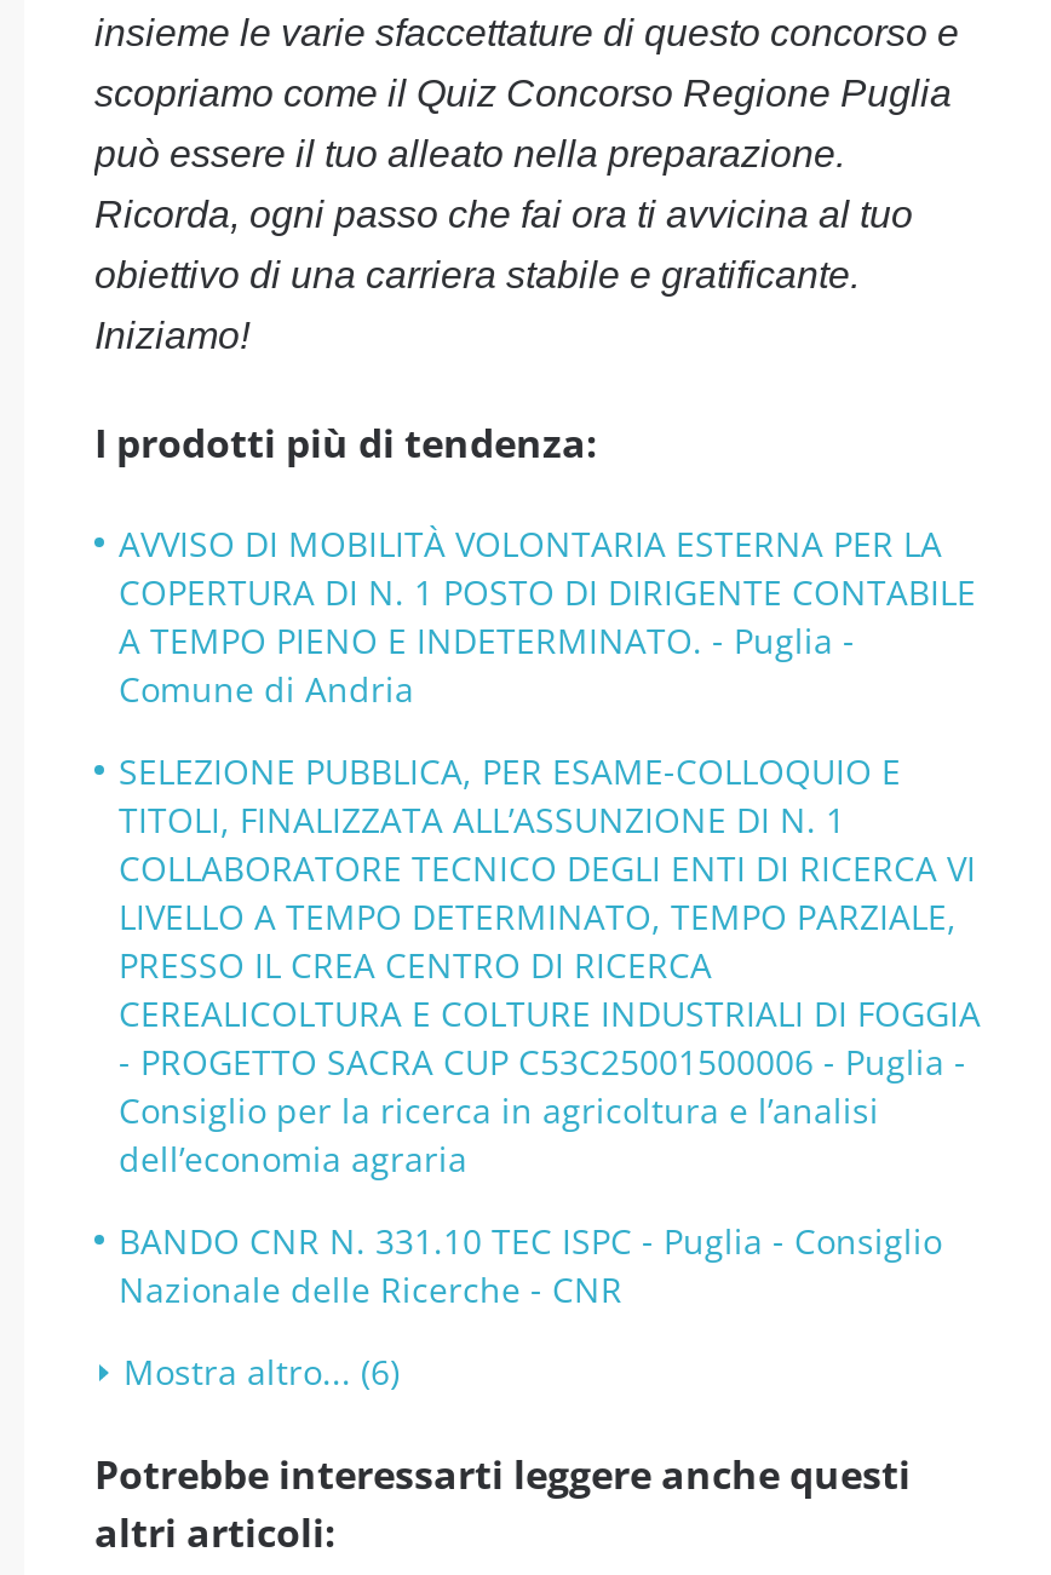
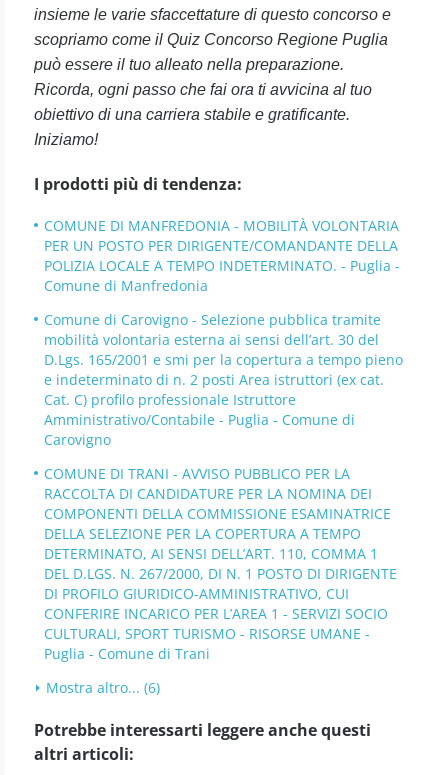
[119,521,976,712] AVVISO DI MOBILITÀ VOLONTARIA ESTERNA PER LA | COPERTURA DI N. 1 POSTO DI DIRIGENTE CONTABILE | A TEMPO PIENO E INDETERMINATO. - Puglia - | Comune di Andria -> [44,216,400,295] COMUNE DI MANFREDONIA - MOBILITÀ VOLONTARIA | PER UN POSTO PER DIRIGENTE/COMANDANTE DELLA | POLIZIA LOCALE A TEMPO INDETERMINATO. - Puglia - | Comune di Manfredonia
[119,748,981,1182] SELEZIONE PUBBLICA, PER ESAME-COLLOQUIO E | TITOLI, FINALIZZATA ALL’ASSUNZIONE DI N. 1 | COLLABORATORE TECNICO DEGLI ENTI DI RICERCA VI | LIVELLO A TEMPO DETERMINATO, TEMPO PARZIALE, | PRESSO IL CREA CENTRO DI RICERCA | CEREALICOLTURA E COLTURE INDUSTRIALI DI FOGGIA | - PROGETTO SACRA CUP C53C25001500006 - Puglia - | Consiglio per la ricerca in agricoltura e l’analisi | dell’economia agraria -> [44,310,403,449] Comune di Carovigno - Selezione pubblica tramite | mobilità volontaria esterna ai sensi dell’art. 30 del | D.Lgs. 165/2001 e smi per la copertura a tempo pieno | e indeterminato di n. 2 posti Area istruttori (ex cat. | Cat. C) profilo professionale Istruttore | Amministrativo/Contabile - Puglia - Comune di | Carovigno
[119,1218,942,1312] BANDO CNR N. 331.10 TEC ISPC - Puglia - Consiglio | Nazionale delle Ricerche - CNR -> [44,464,397,663] COMUNE DI TRANI - AVVISO PUBBLICO PER LA | RACCOLTA DI CANDIDATURE PER LA NOMINA DEI | COMPONENTI DELLA COMMISSIONE ESAMINATRICE | DELLA SELEZIONE PER LA COPERTURA A TEMPO | DETERMINATO, AI SENSI DELL’ART. 110, COMMA 1 | DEL D.LGS. N. 267/2000, DI N. 1 POSTO DI DIRIGENTE | DI PROFILO GIURIDICO-AMMINISTRATIVO, CUI | CONFERIRE INCARICO PER L’AREA 1 - SERVIZI SOCIO | CULTURALI, SPORT TURISMO - RISORSE UMANE - | Puglia - Comune di Trani

